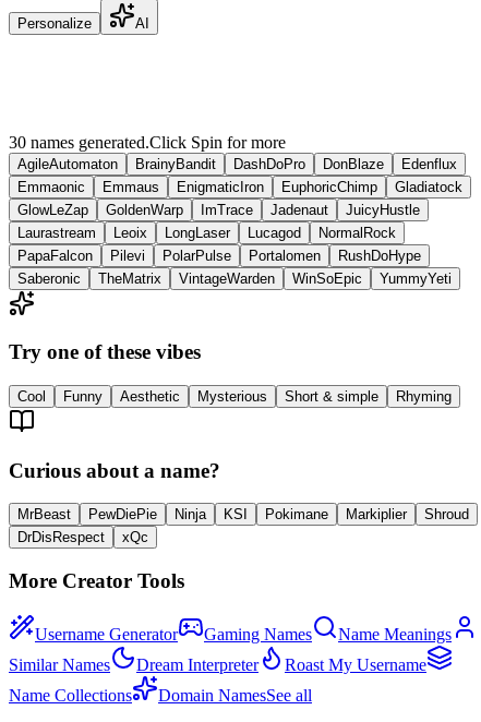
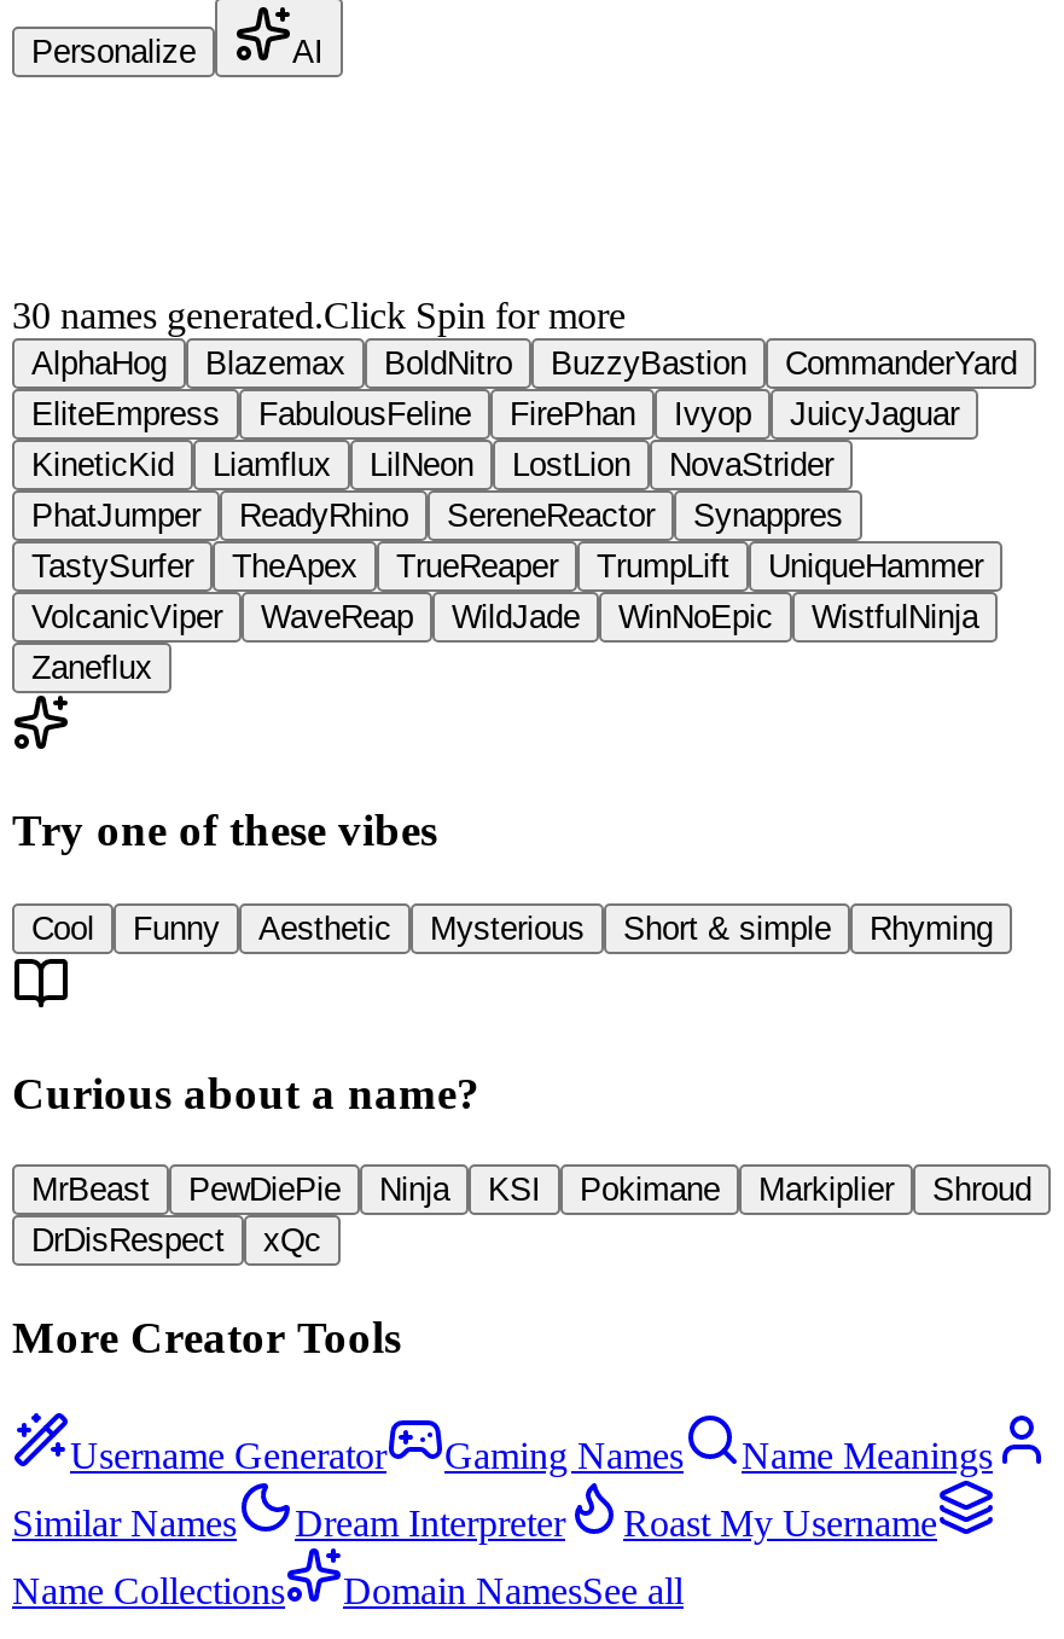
[17,155,462,286] AgileAutomaton | BrainyBandit | DashDoPro | DonBlaze | Edenflux | Emmaonic | Emmaus | EnigmaticIron | EuphoricChimp | Gladiatock | GlowLeZap | GoldenWarp | ImTrace | Jadenaut | JuicyHustle | Laurastream | Leoix | LongLaser | Lucagod | NormalRock | PapaFalcon | Pilevi | PolarPulse | Portalomen | RushDoHype | Saberonic | TheMatrix | VintageWarden | WinSoEpic | YummyYeti -> [31,344,1017,685] AlphaHog | Blazemax | BoldNitro | BuzzyBastion | CommanderYard | EliteEmpress | FabulousFeline | FirePhan | Ivyop | JuicyJaguar | KineticKid | Liamflux | LilNeon | LostLion | NovaStrider | PhatJumper | ReadyRhino | SereneReactor | Synappres | TastySurfer | TheApex | TrueReaper | TrumpLift | UniqueHammer | VolcanicViper | WaveReap | WildJade | WinNoEpic | WistfulNinja | Zaneflux

